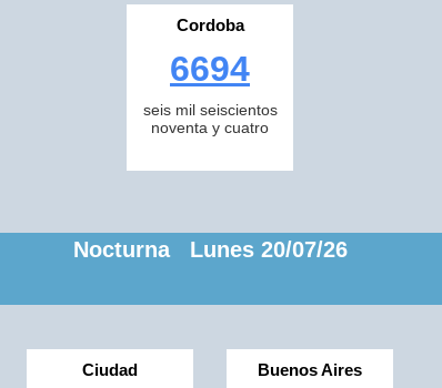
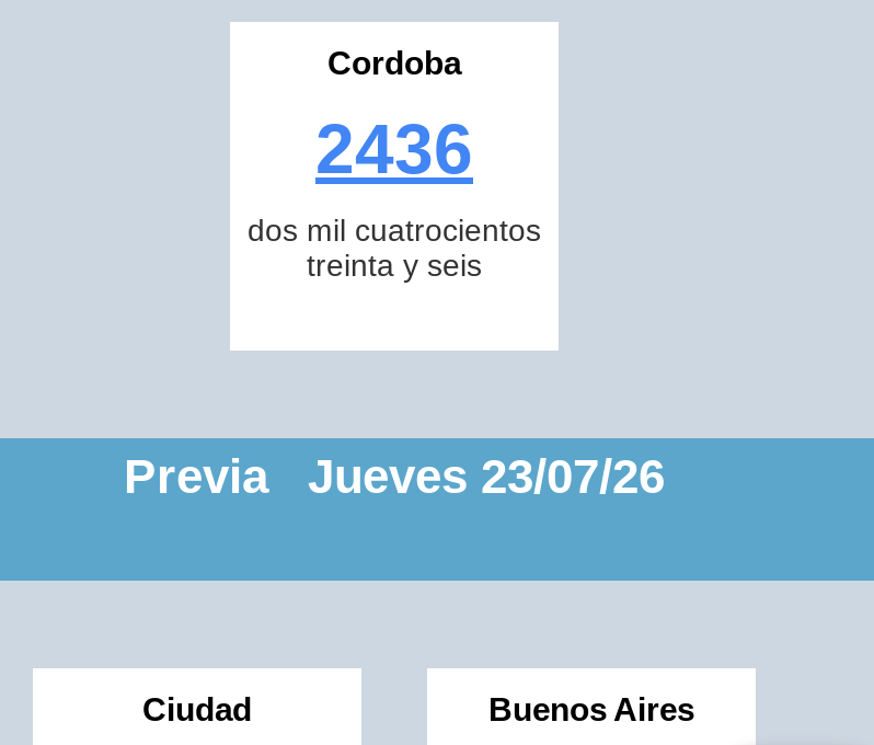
[143,49,277,136] 6694 | seis mil seiscientos | noventa y cuatro -> [248,110,541,283] 2436 | dos mil cuatrocientos | treinta y seis
[73,237,347,262] Nocturna Lunes 20/07/26 -> [124,449,665,504] Previa Jueves 23/07/26

